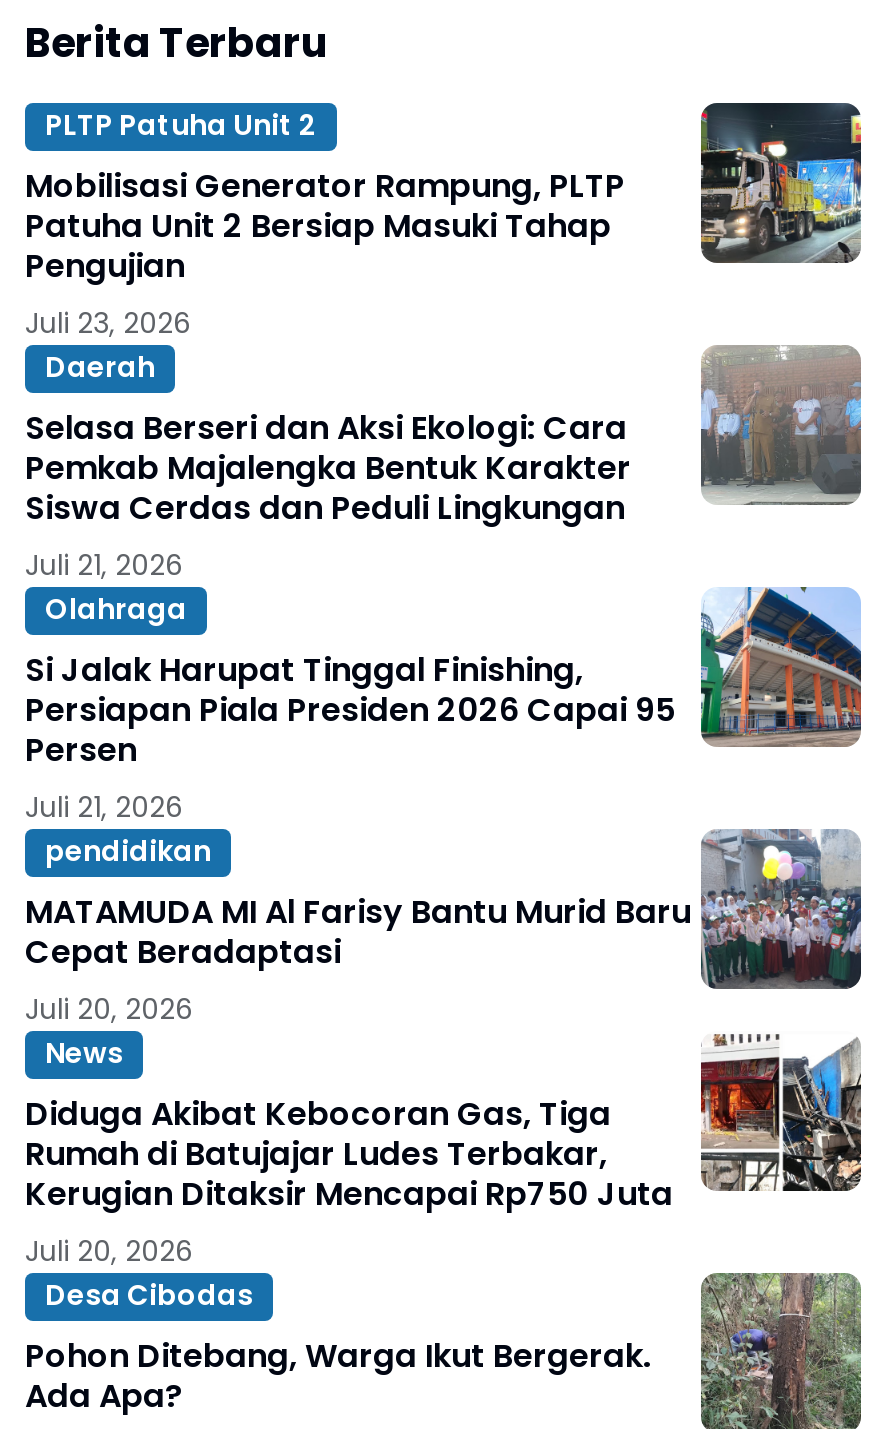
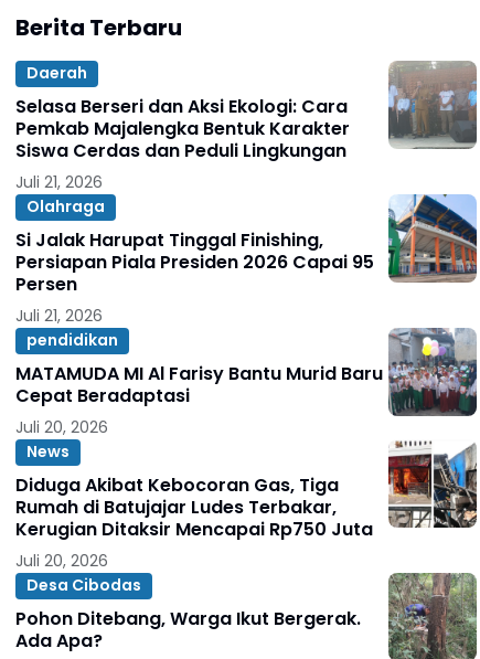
[25,101,863,343] [image] | PLTP Patuha Unit 2 | Mobilisasi Generator Rampung, PLTP | Patuha Unit 2 Bersiap Masuki Tahap | Pengujian | Juli 23, 2026 -> none

